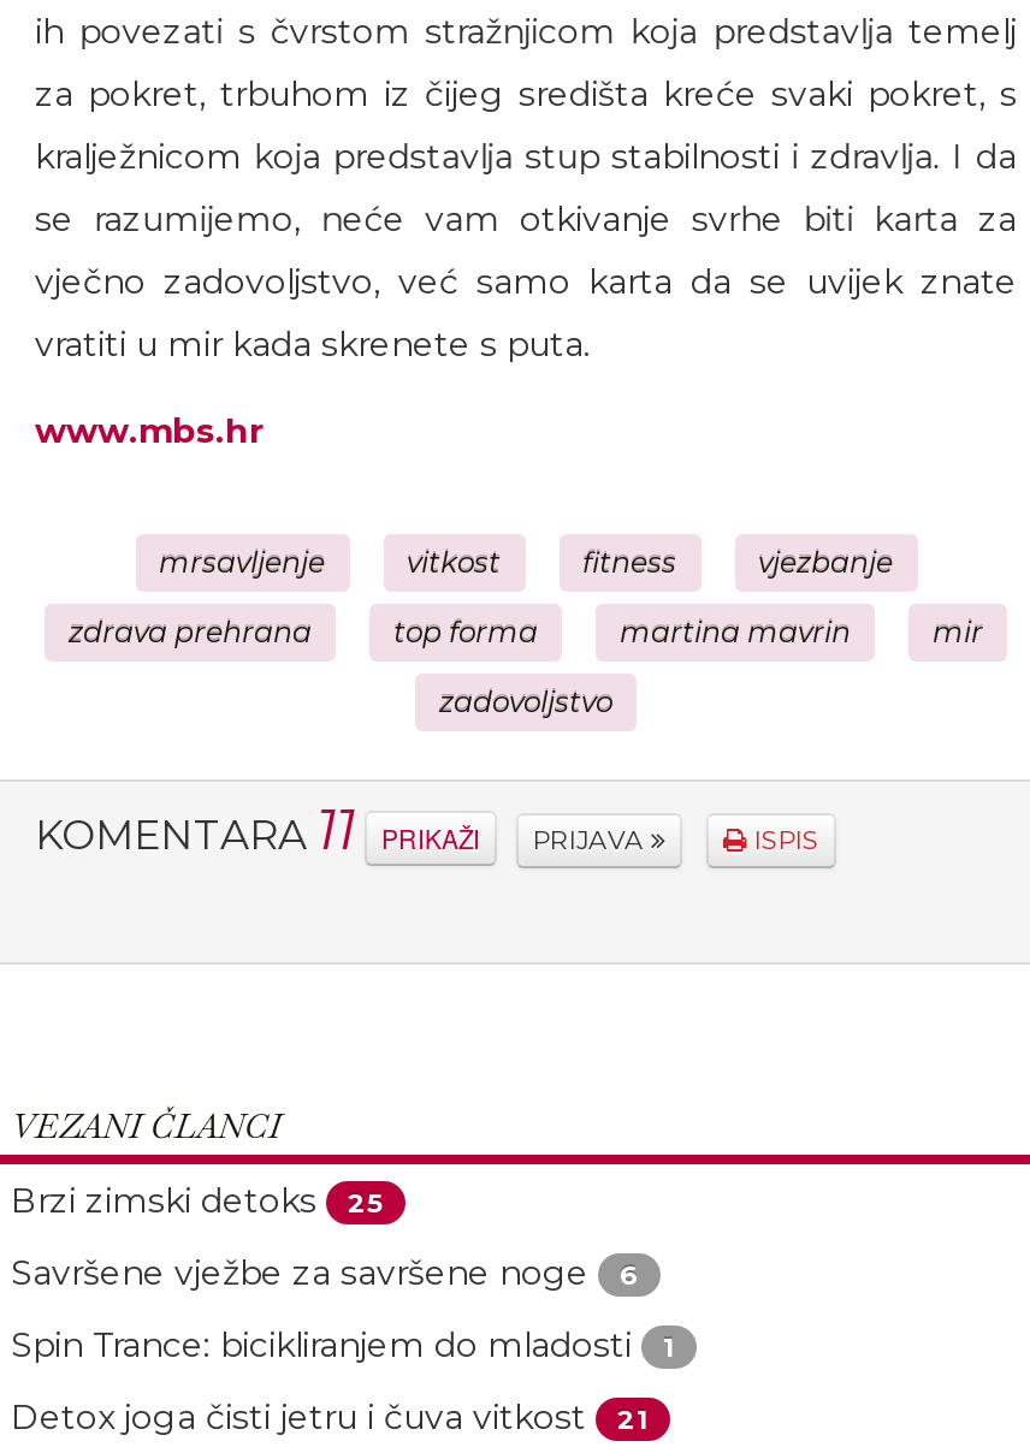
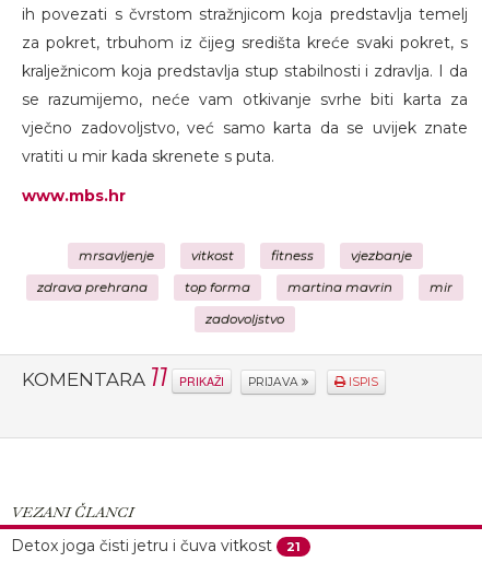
[11,1180,675,1367] Brzi zimski detoks | 25 | Savršene vježbe za savršene noge | 6 | Spin Trance: bicikliranjem do mladosti | 1 -> none

